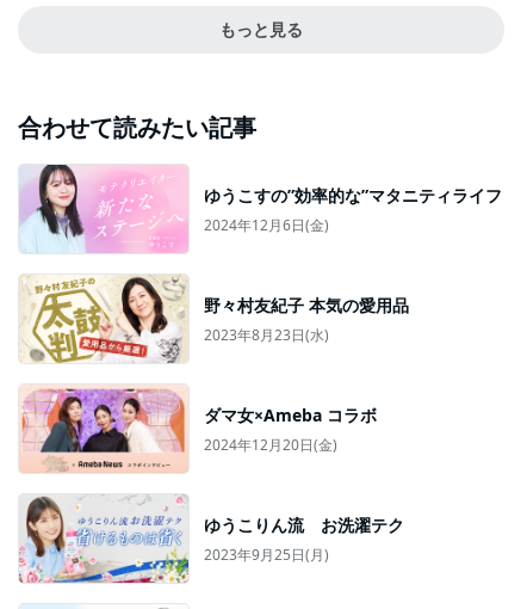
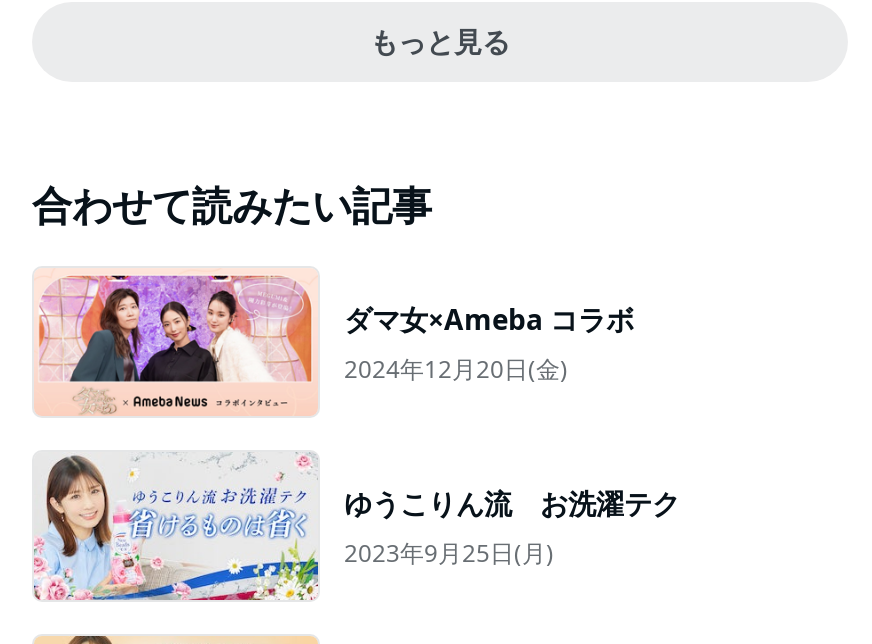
[19,164,502,253] [image] | ゆうこすの”効率的な”マタニティライフ | 2024年12月6日(金) -> none
[20,275,409,364] [image] | 野々村友紀子 本気の愛用品 | 2023年8月23日(水) -> none

